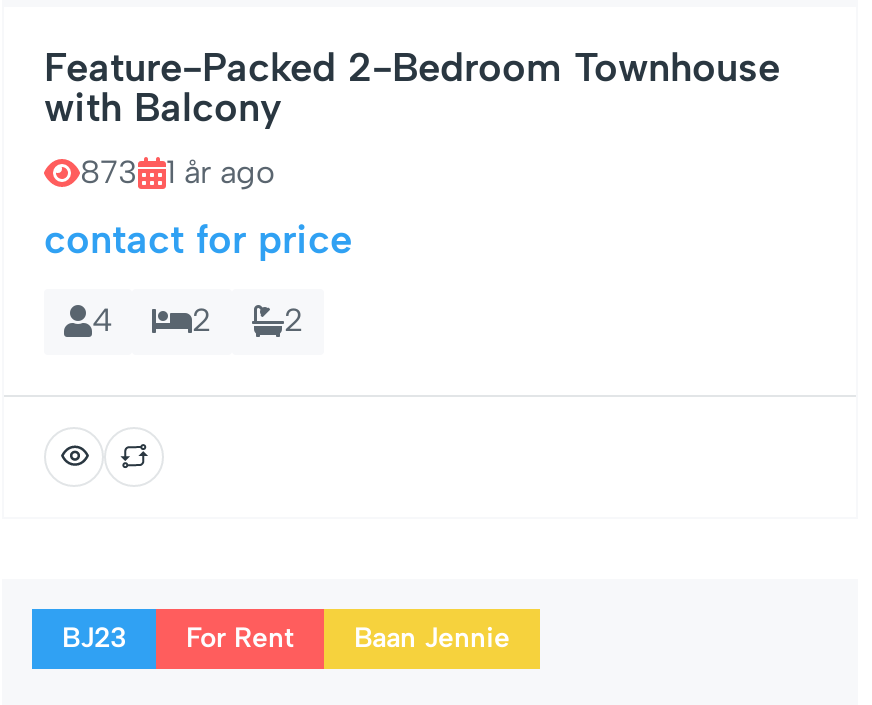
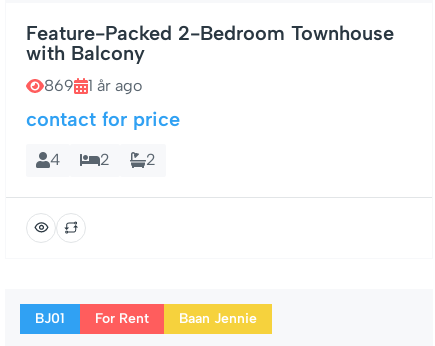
[80,153,138,191] 873 -> [44,76,74,95] 869
[62,622,510,656] BJ23 For Rent Baan Jennie -> [35,310,257,327] BJ01 For Rent Baan Jennie

